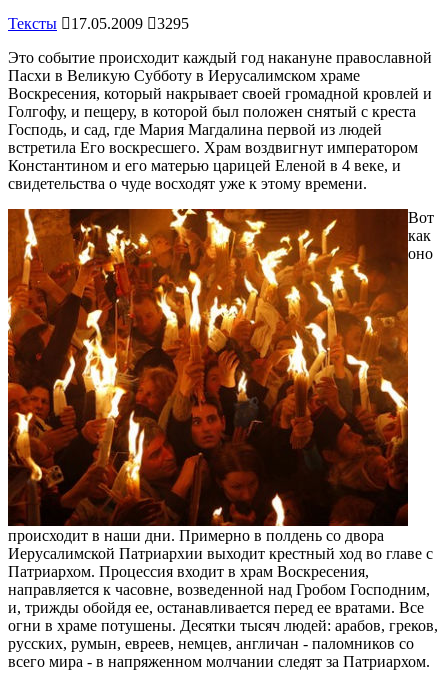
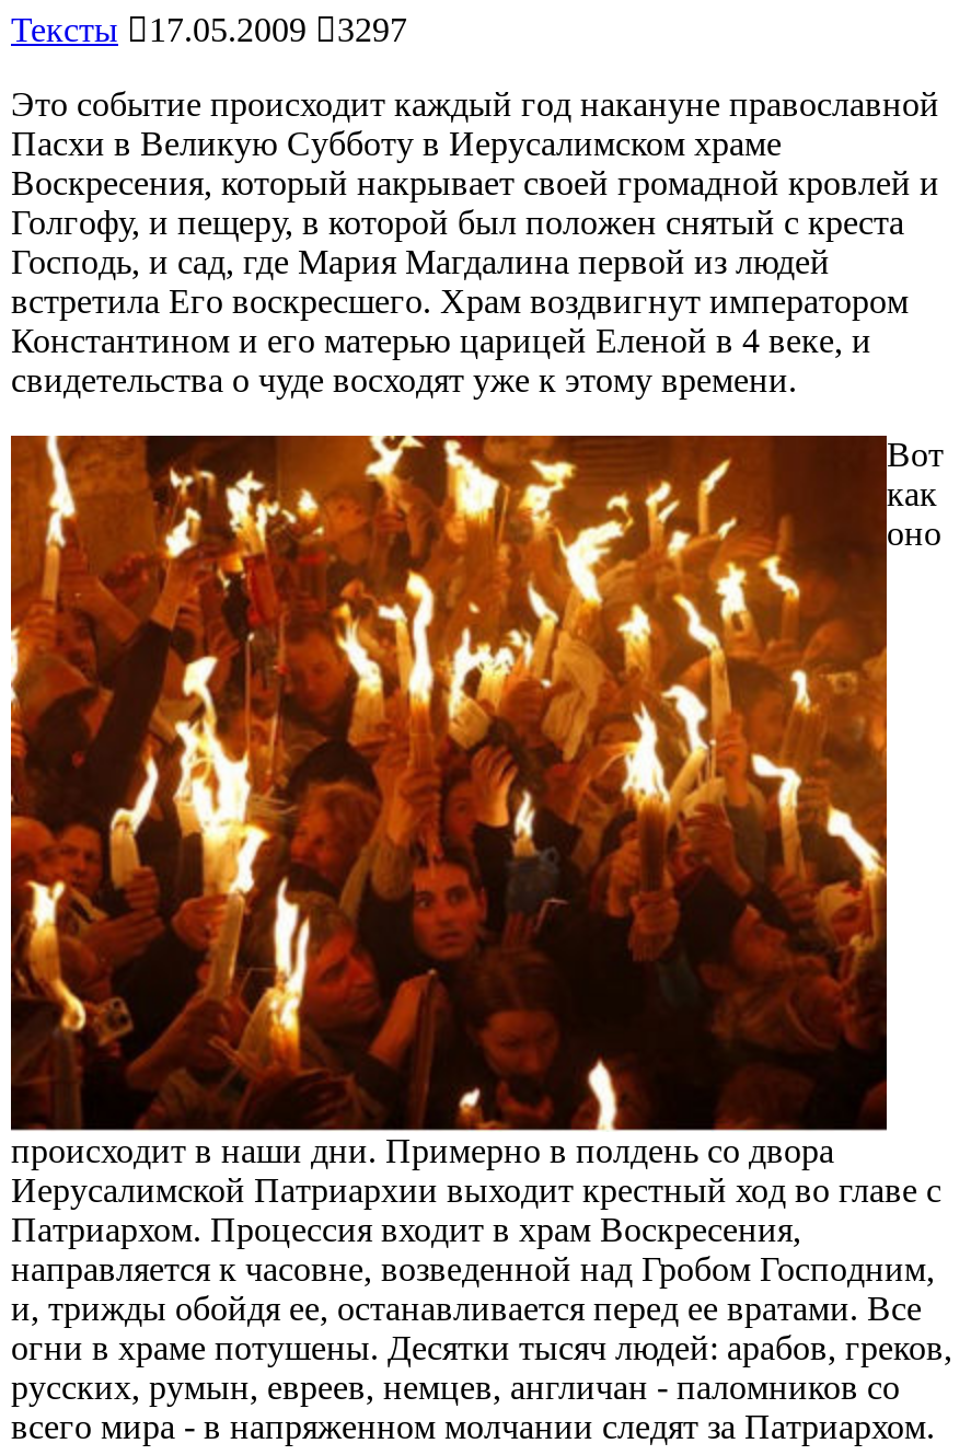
[8,15,189,32] Тексты 17.05.2009 3295 -> [11,11,407,48] Тексты 17.05.2009 3297

